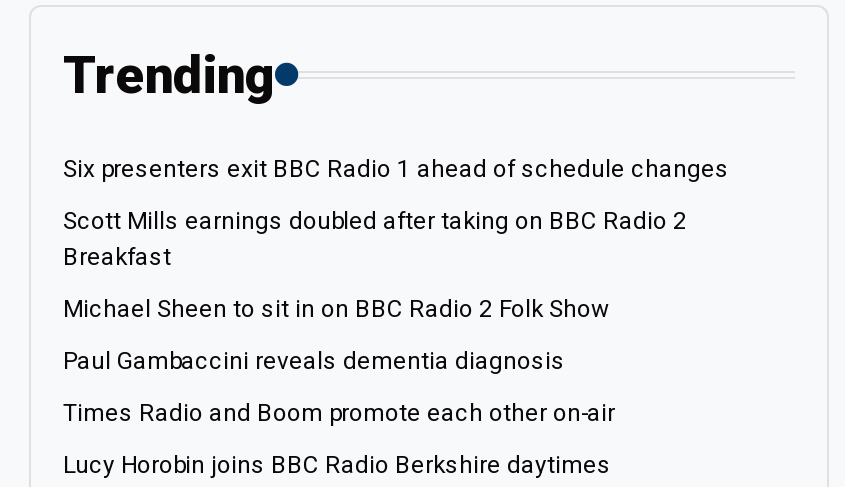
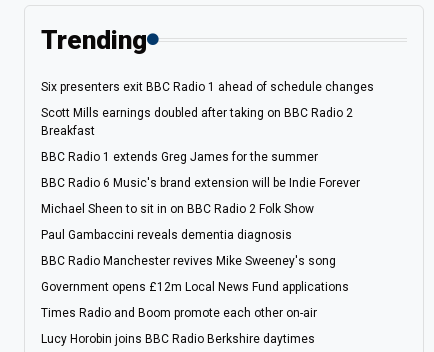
none -> [41,150,360,190] BBC Radio 1 extends Greg James for the summer | BBC Radio 6 Music's brand extension will be Indie Forever
none -> [41,254,349,294] BBC Radio Manchester revives Mike Sweeney's song | Government opens £12m Local News Fund applications

